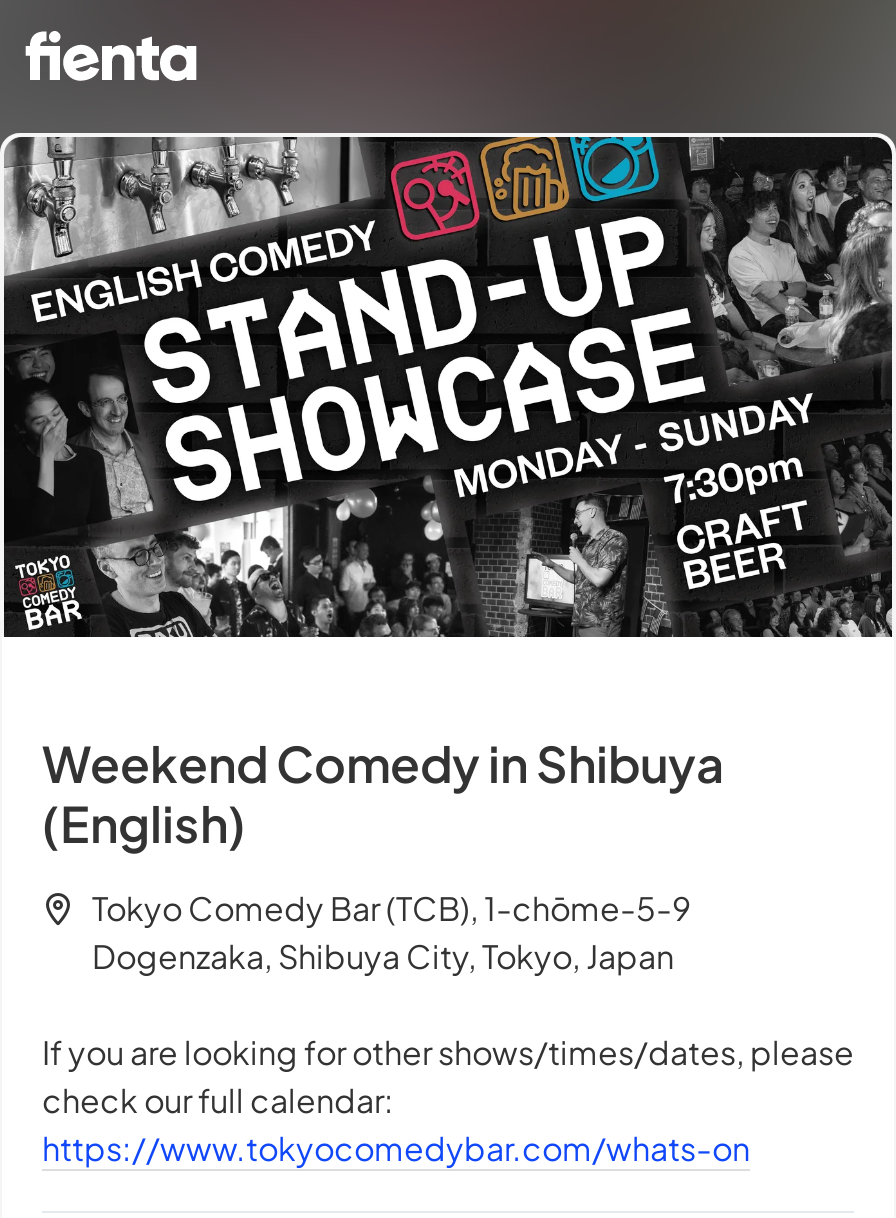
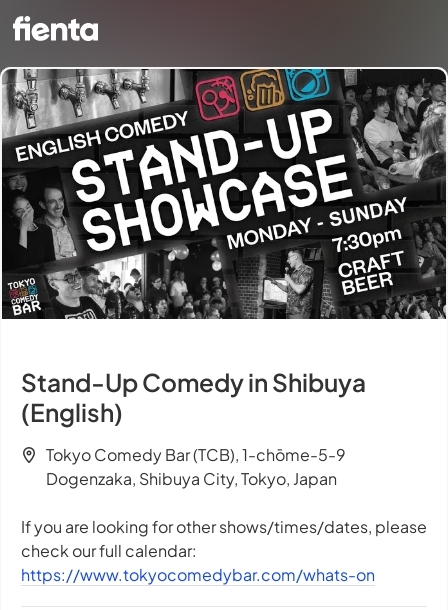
[42,732,724,792] Weekend Comedy in Shibuya -> [21,367,366,397] Stand-Up Comedy in Shibuya

